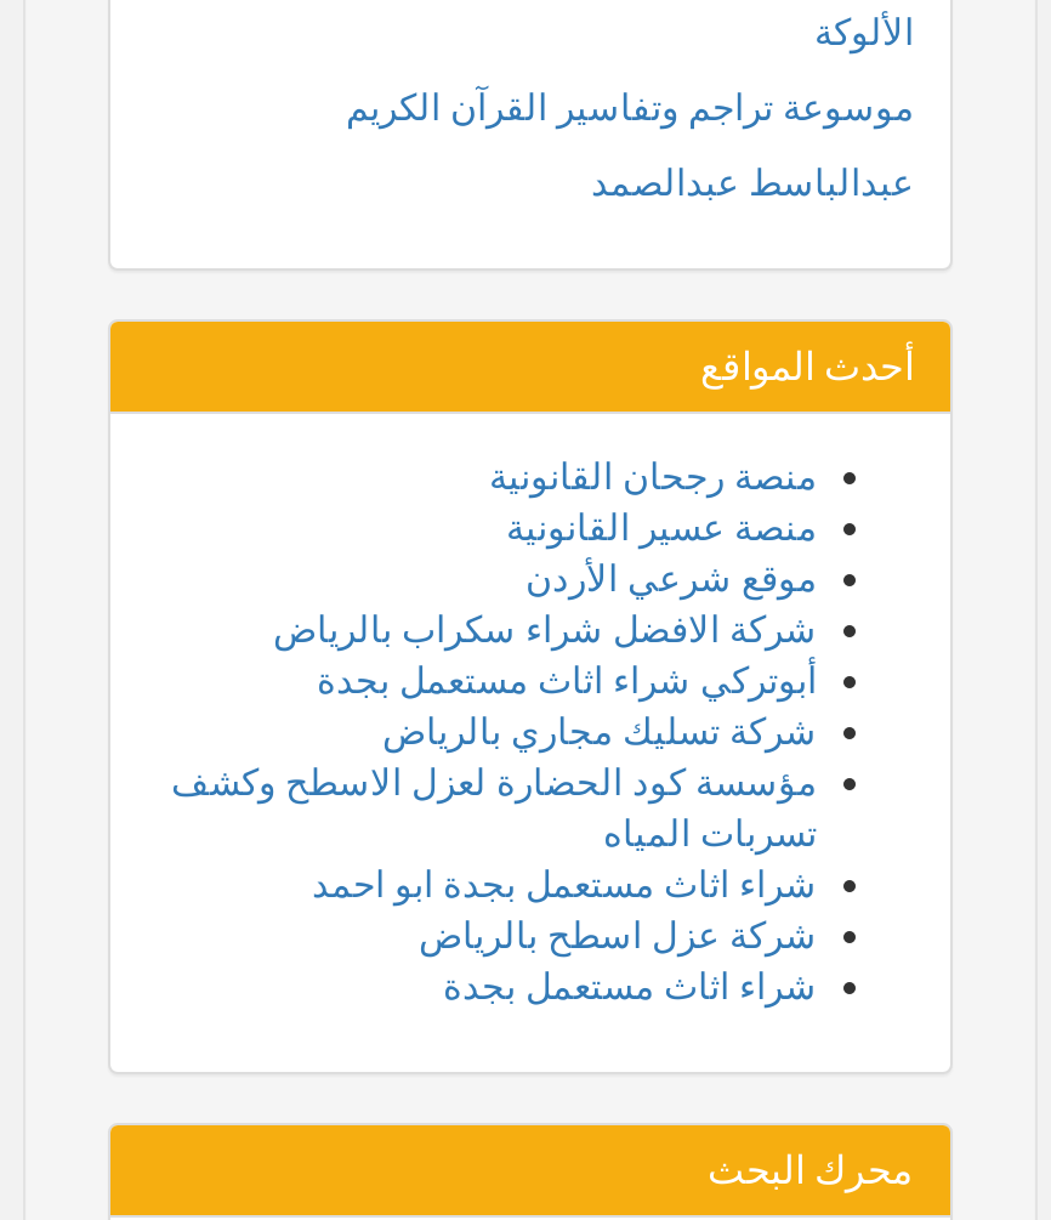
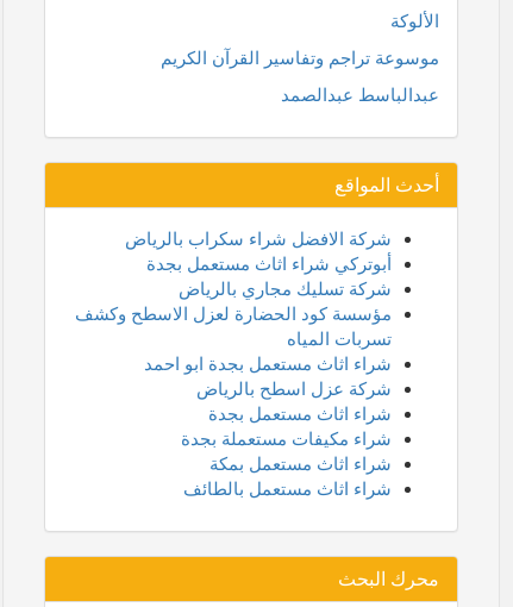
[489,456,817,599] منصة رجحان القانونية | منصة عسير القانونية | موقع شرعي الأردن -> none
moved [171,609,817,1007] -> [75,229,392,424]: شركة الافضل شراء سكراب بالرياض | أبوتركي شراء اثاث مستعمل بجدة | شركة تسليك مجاري بالرياض | مؤسسة كود الحضارة لعزل الاسطح وكشف | تسربات المياه | شراء اثاث مستعمل بجدة ابو احمد | شركة عزل اسطح بالرياض | شراء اثاث مستعمل بجدة
none -> [181,429,392,499] شراء مكيفات مستعملة بجدة | شراء اثاث مستعمل بمكة | شراء اثاث مستعمل بالطائف

